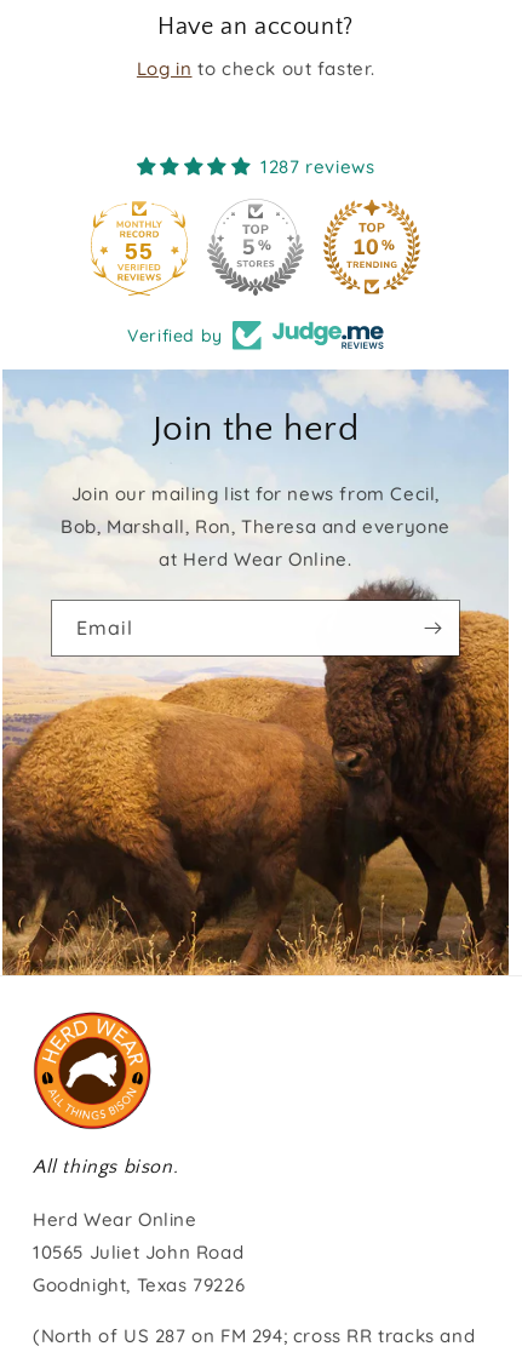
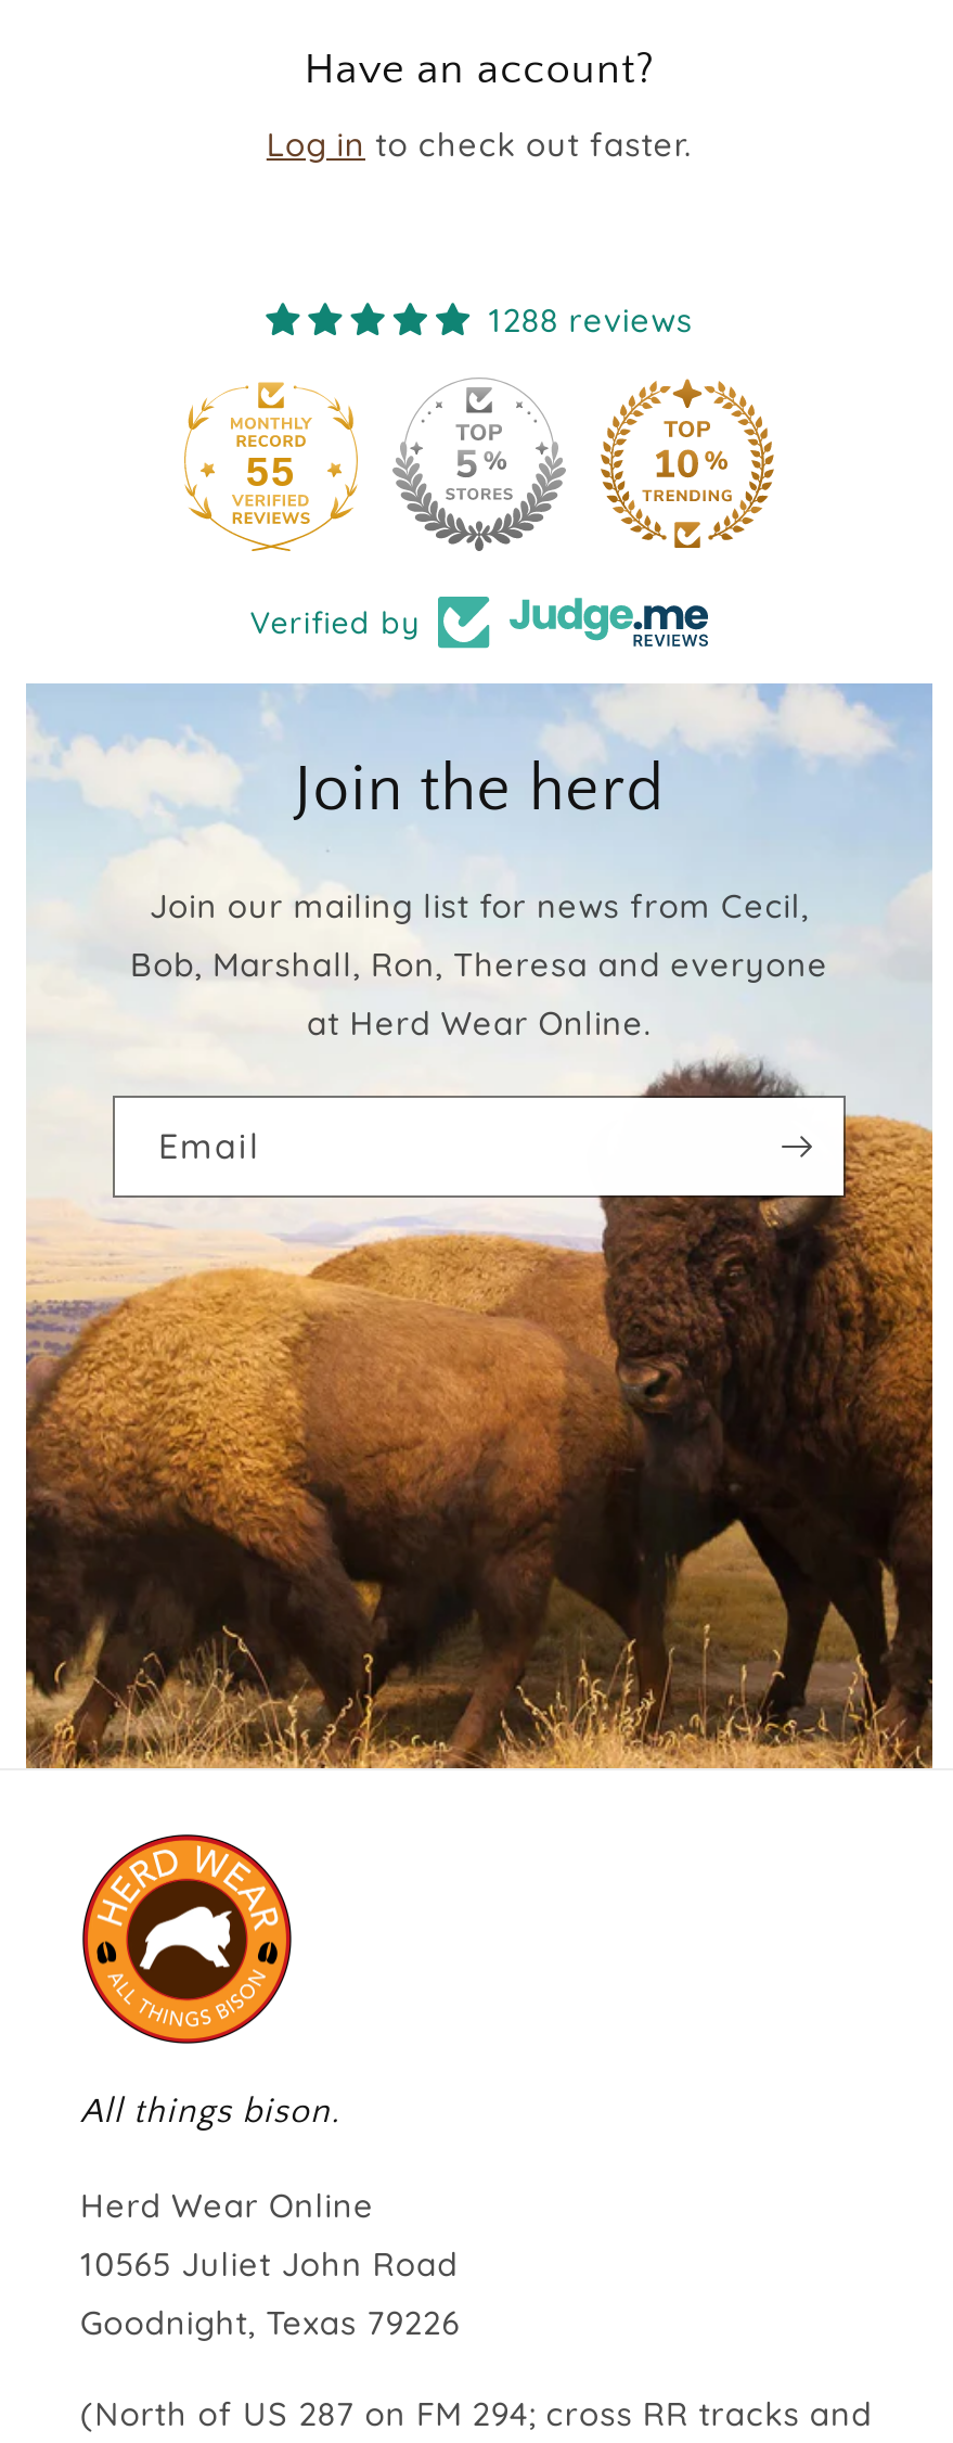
[261,155,375,178] 1287 reviews -> [488,299,693,341] 1288 reviews

